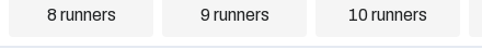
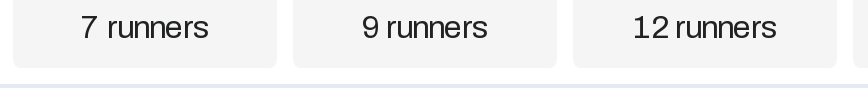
[47,5,116,24] 8 runners -> [81,10,209,44] 7 runners
[348,5,427,24] 10 runners -> [633,10,777,44] 12 runners

